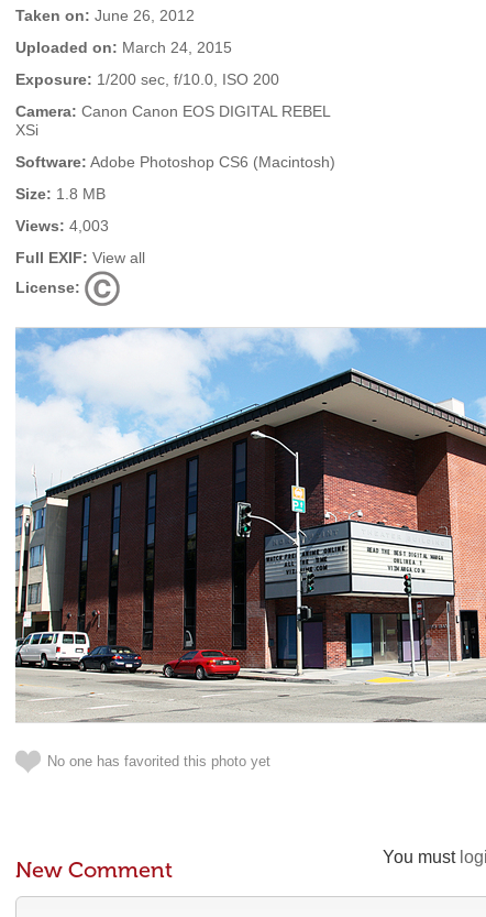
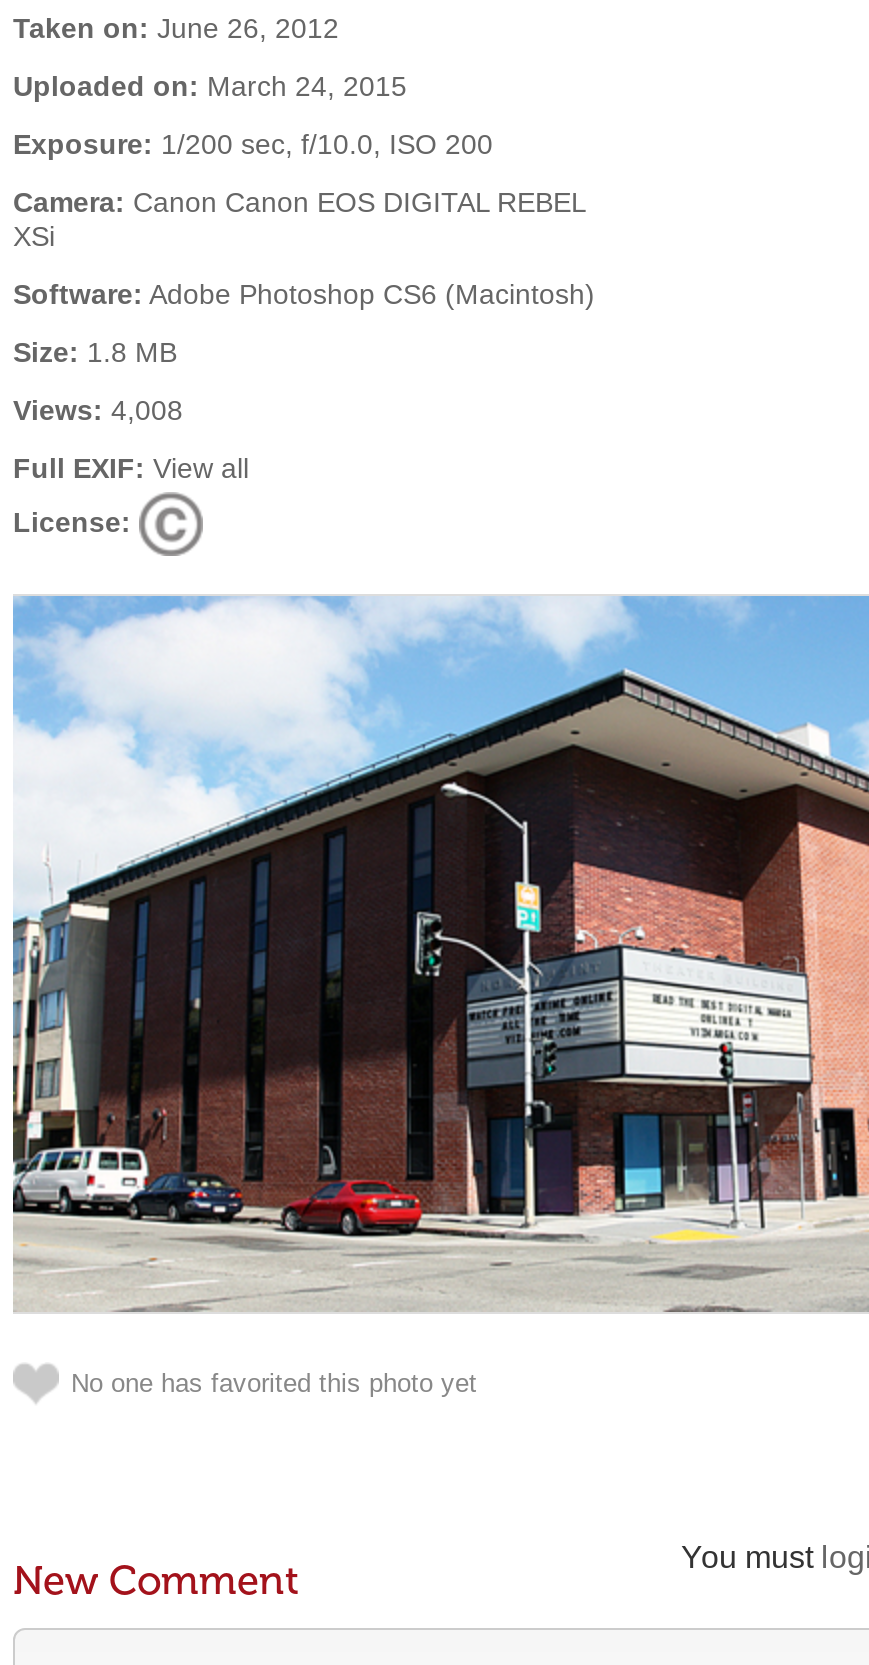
[15,217,109,234] Views: 4,003 -> [13,394,183,426] Views: 4,008

